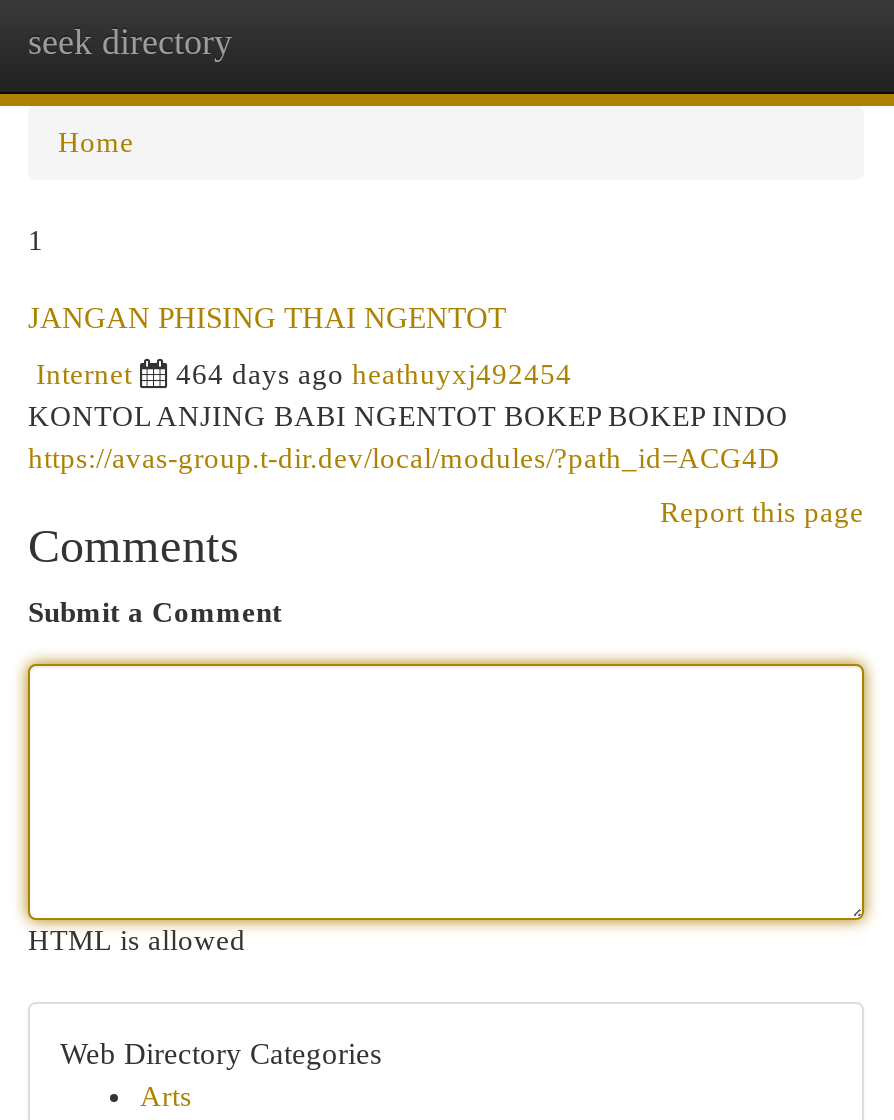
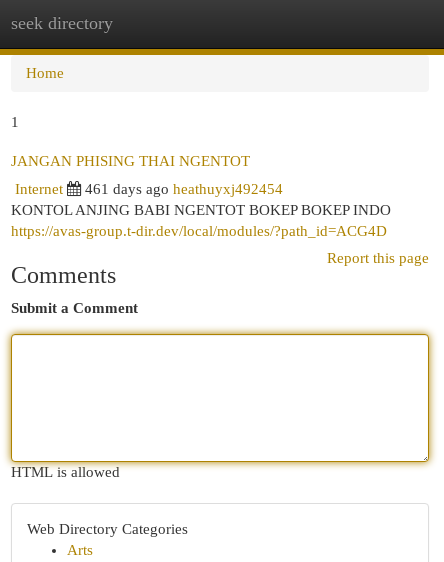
[176,358,572,390] 464 days ago heathuyxj492454 -> [85,181,283,197] 461 days ago heathuyxj492454

